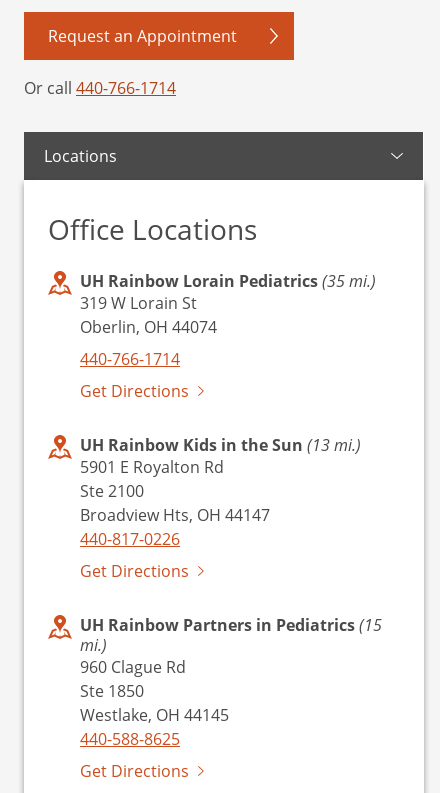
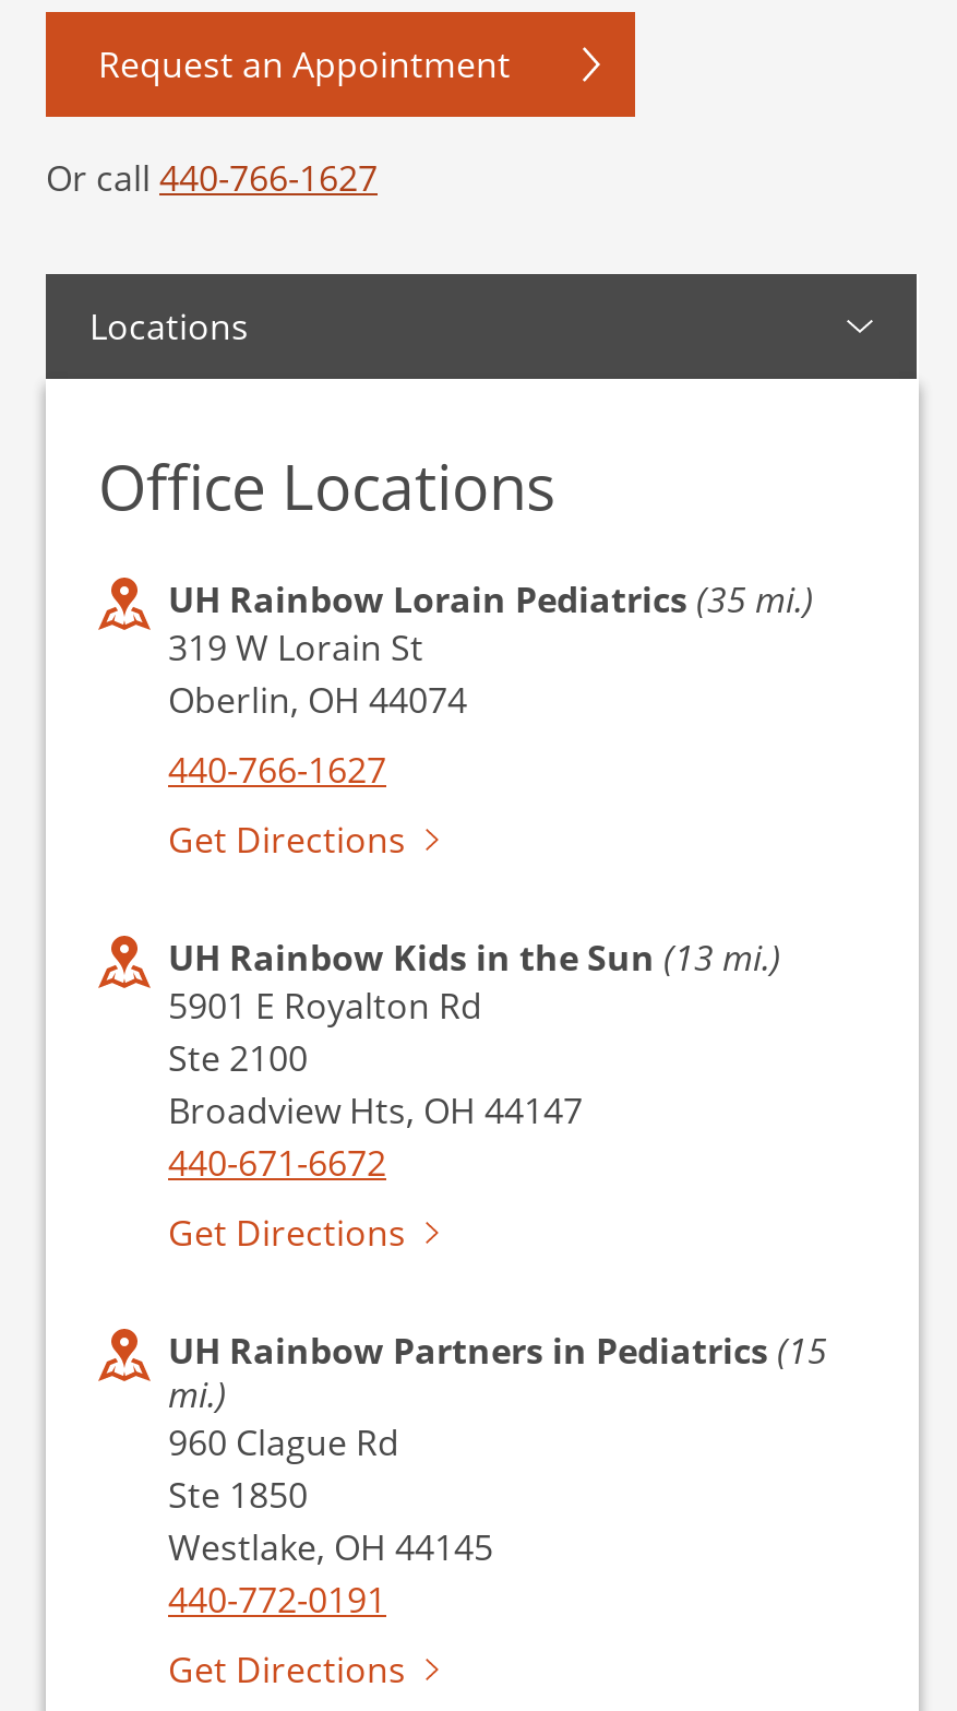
[24,77,176,98] Or call 440-766-1714 -> [46,154,378,202] Or call 440-766-1627
[80,348,180,369] 440-766-1714 -> [168,746,386,794] 440-766-1627
[80,528,180,549] 440-817-0226 -> [168,1139,386,1187] 440-671-6672
[80,728,180,749] 440-588-8625 -> [168,1576,386,1624] 440-772-0191

